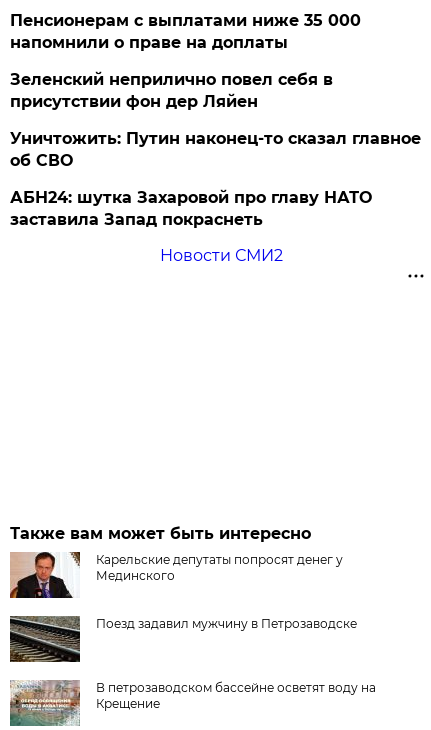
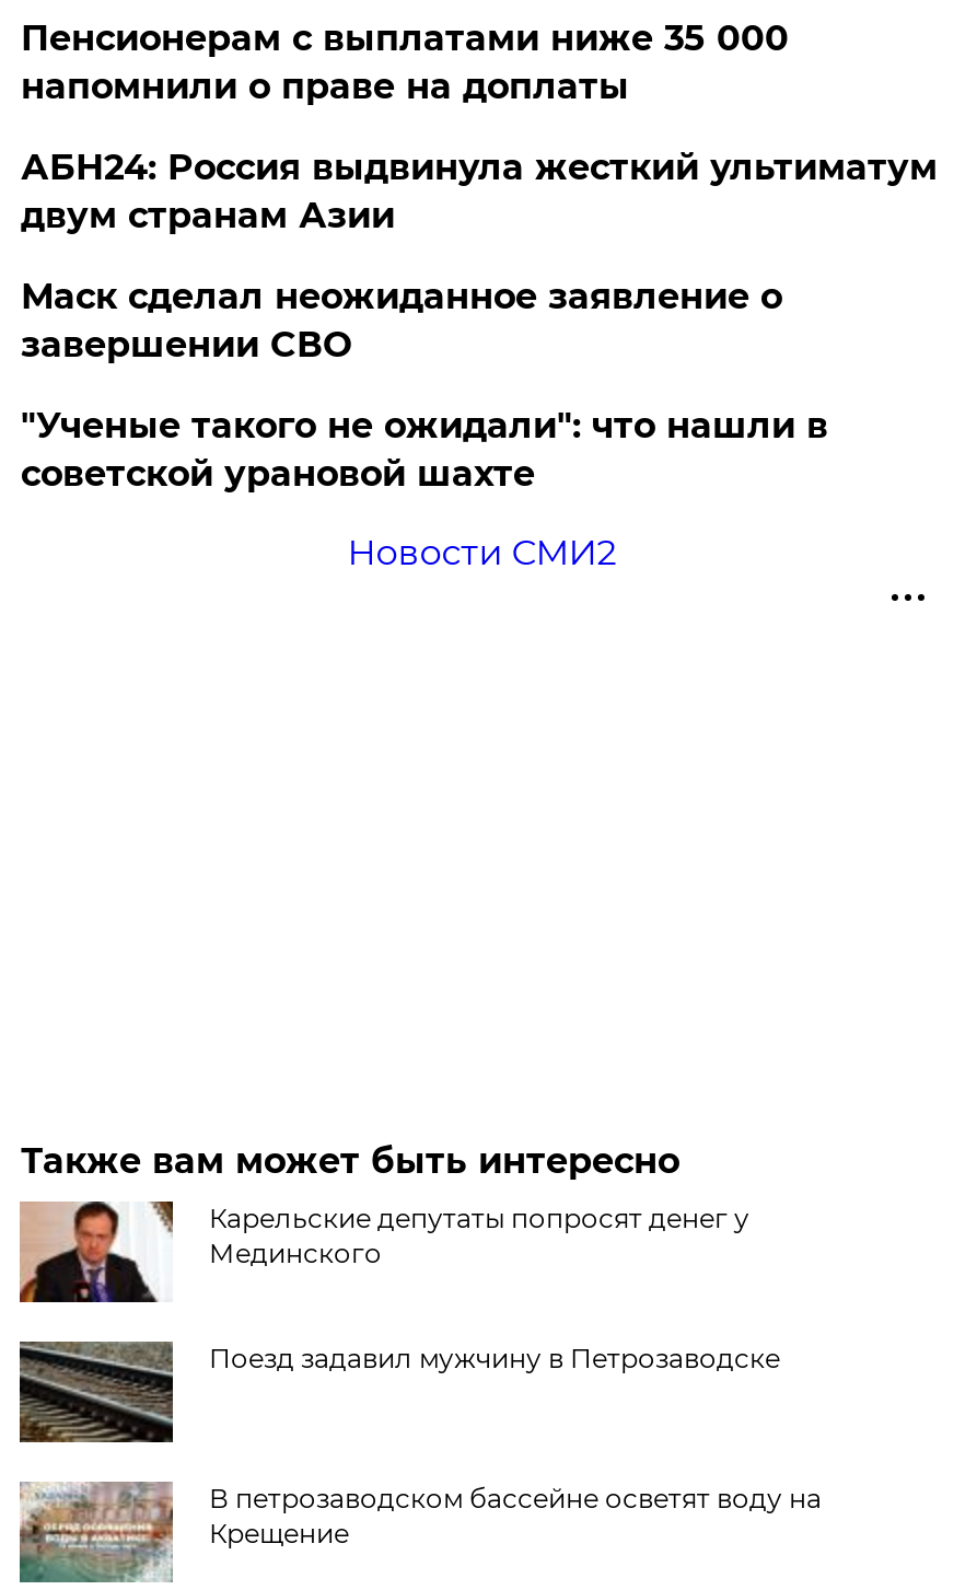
[10,70,333,111] Зеленский неприлично повел cебя в | присутствии фон дер Ляйен -> [21,146,937,236] АБН24: Россия выдвинула жесткий ультиматум | двум странам Азии
[10,129,421,170] Уничтожить: Путин наконец-то сказал главное | об СВО -> [21,276,782,365] Маск сделал неожиданное заявление о | завершении СВО
[10,188,372,229] АБН24: шутка Захаровой про главу НАТО | заставила Запад покраснеть -> [21,405,828,494] "Ученые такого не ожидали": что нашли в | советской урановой шахте

